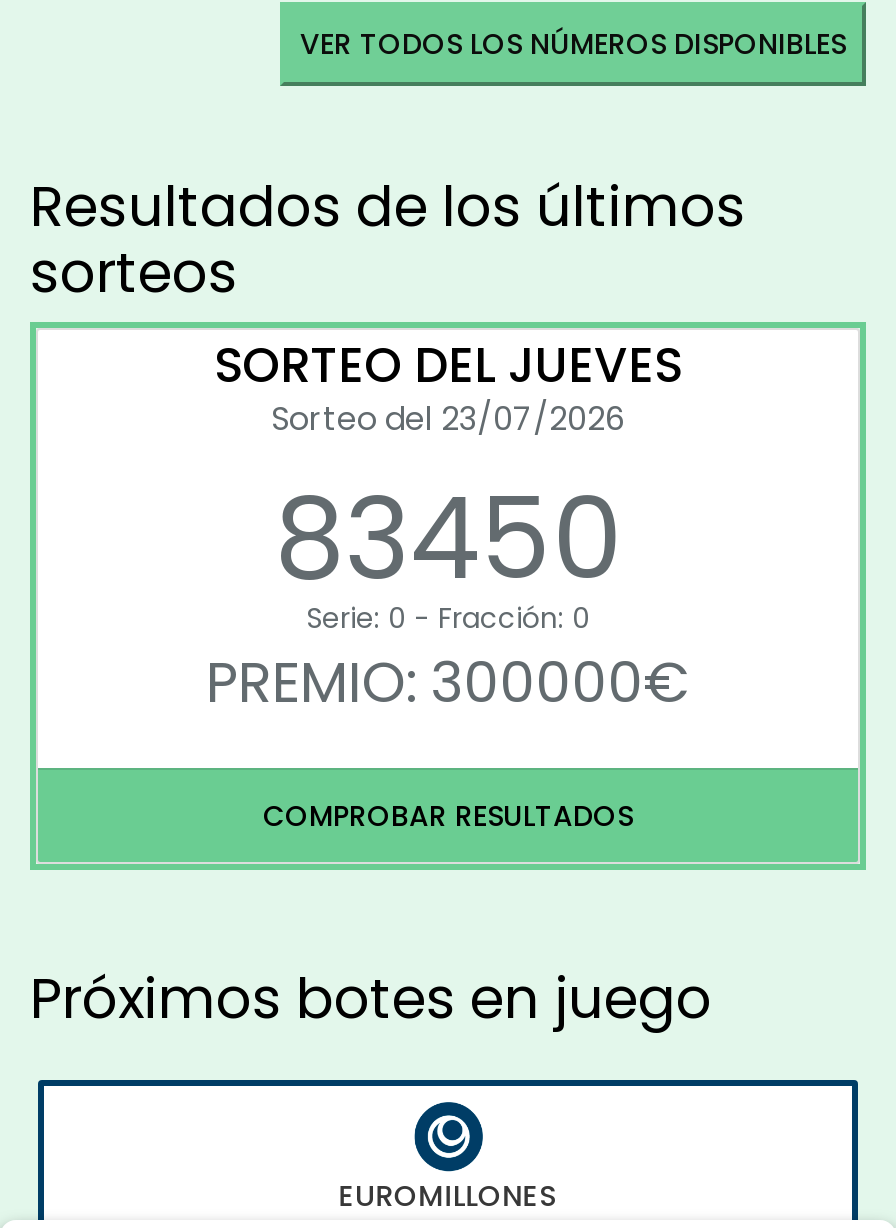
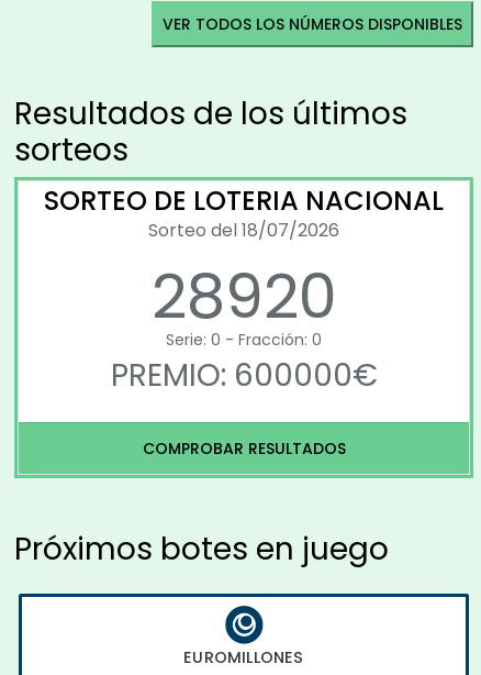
[214,332,682,618] SORTEO DEL JUEVES | Sorteo del 23/07/2026 | 83450 -> [44,183,444,340] SORTEO DE LOTERIA NACIONAL | Sorteo del 18/07/2026 | 28920
[206,644,690,722] PREMIO: 300000€ -> [110,354,377,397] PREMIO: 600000€

